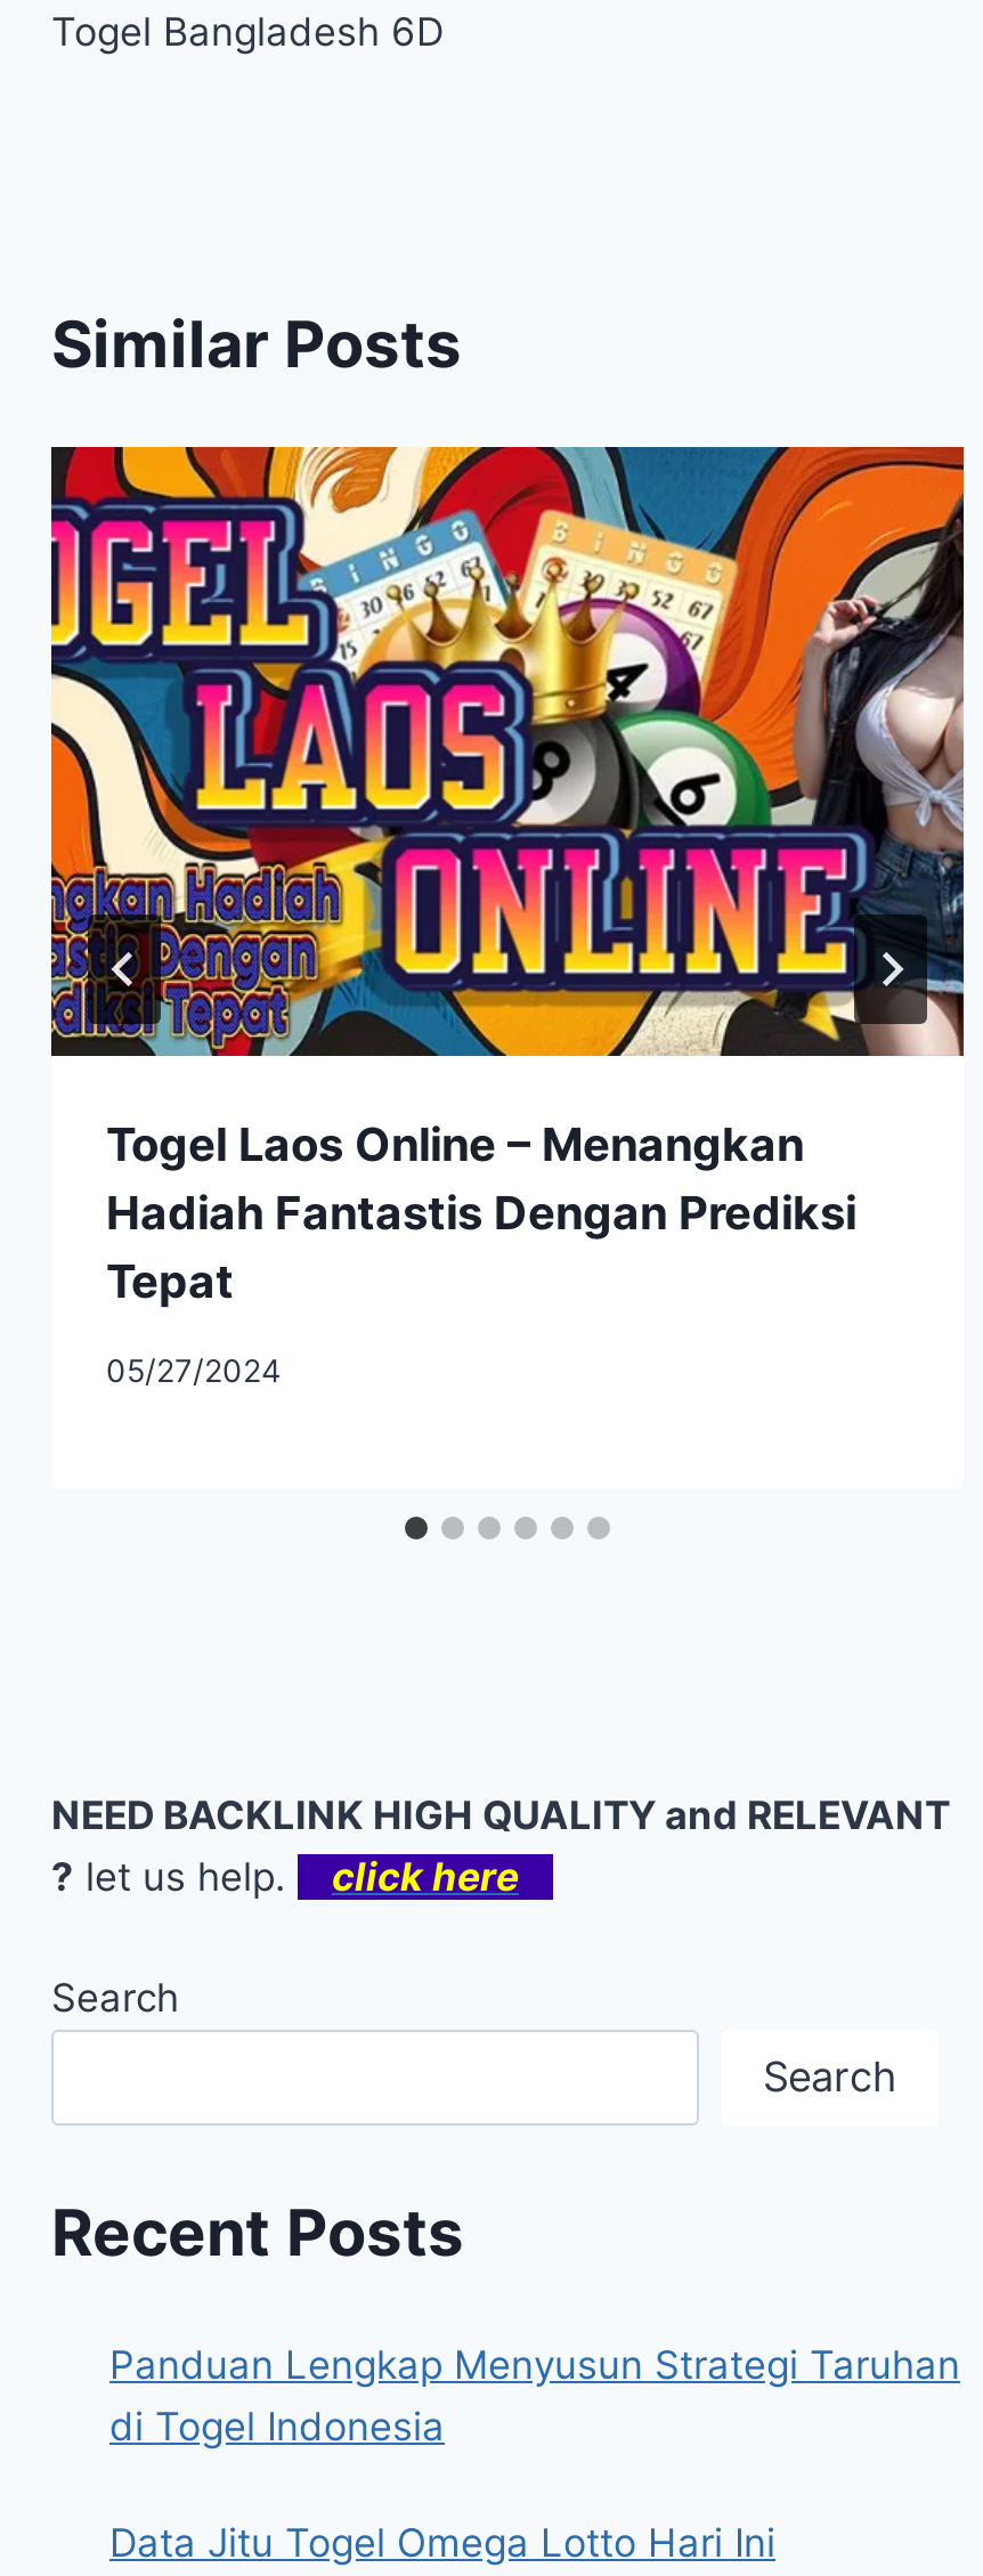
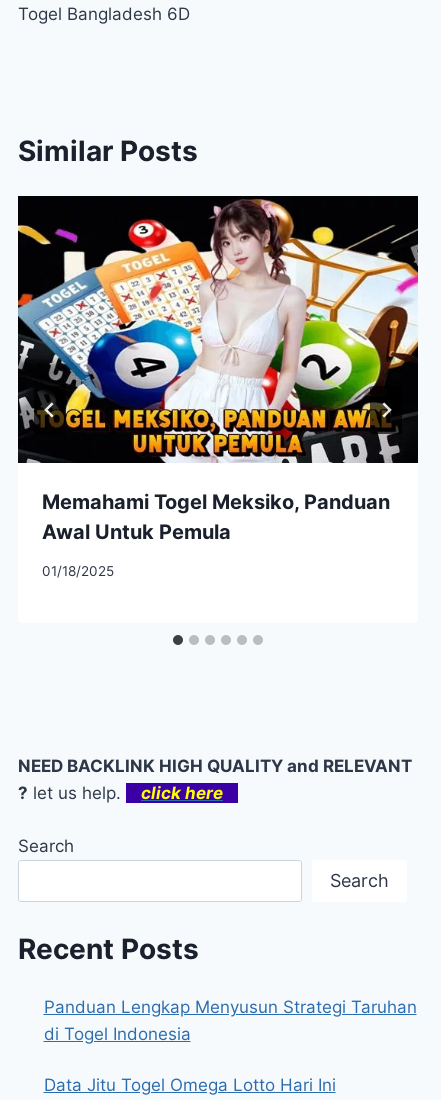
[49,445,966,1309] [image] | Togel Laos Online – Menangkan | Hadiah Fantastis Dengan Prediksi | Tepat -> [17,195,419,544] [image] | Memahami Togel Meksiko, Panduan | Awal Untuk Pemula
[106,1352,282,1388] 05/27/2024 -> [42,563,114,579] 01/18/2025

